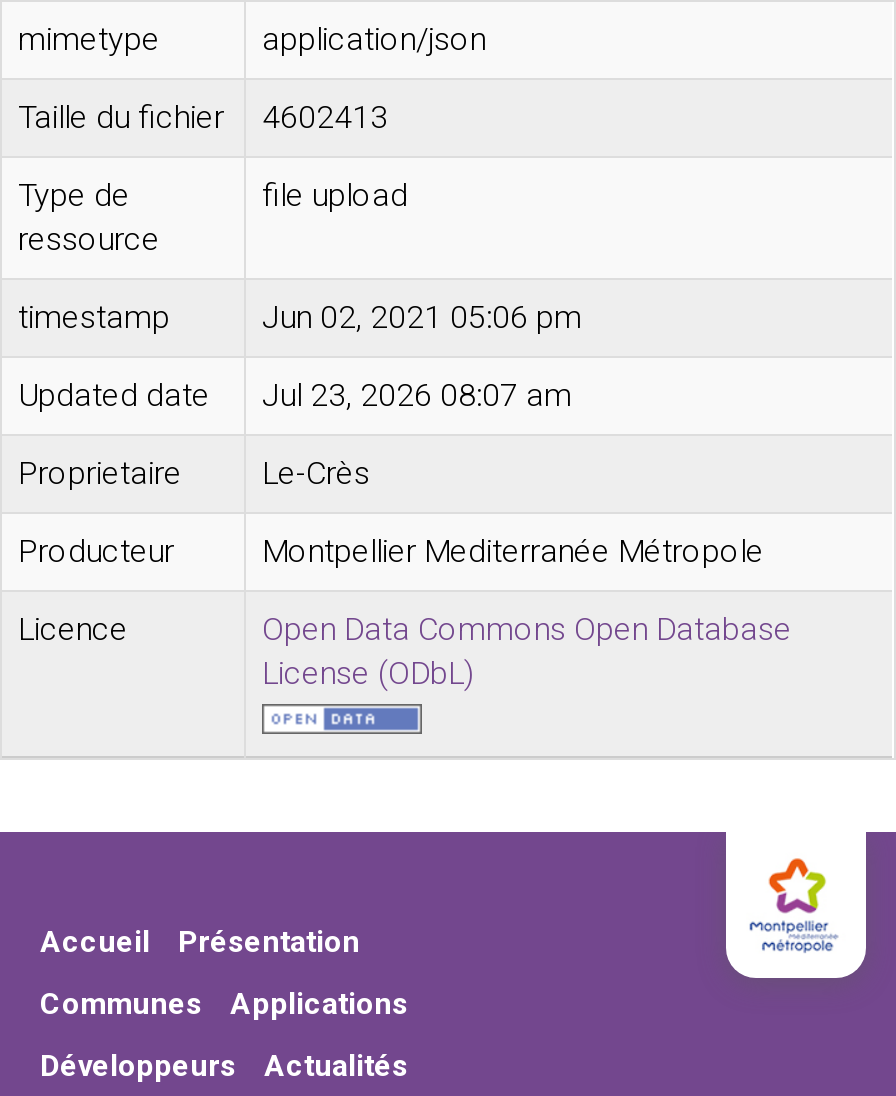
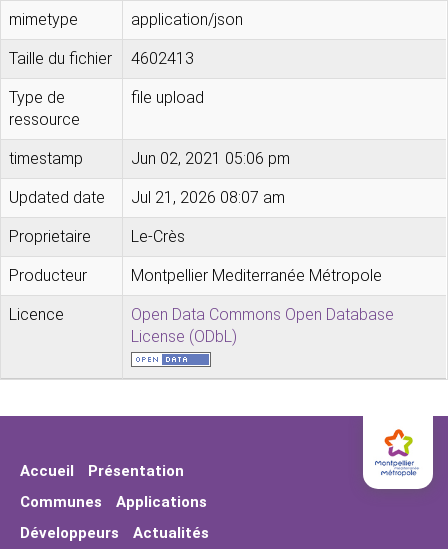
[18,376,572,414] Updated date Jul 23, 2026 08:07 am -> [9,188,285,207] Updated date Jul 21, 2026 08:07 am

